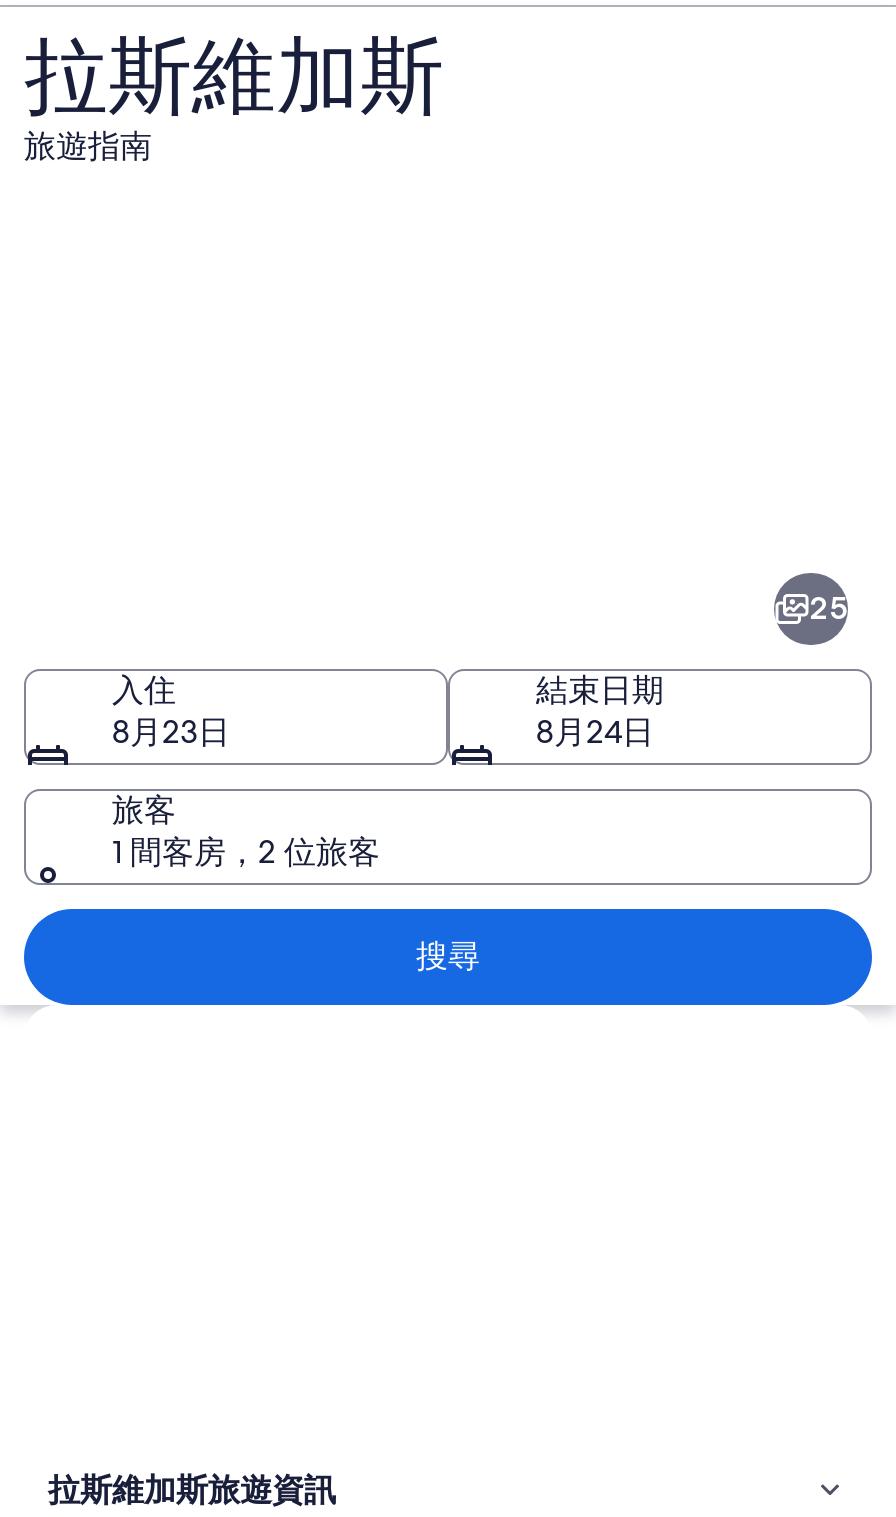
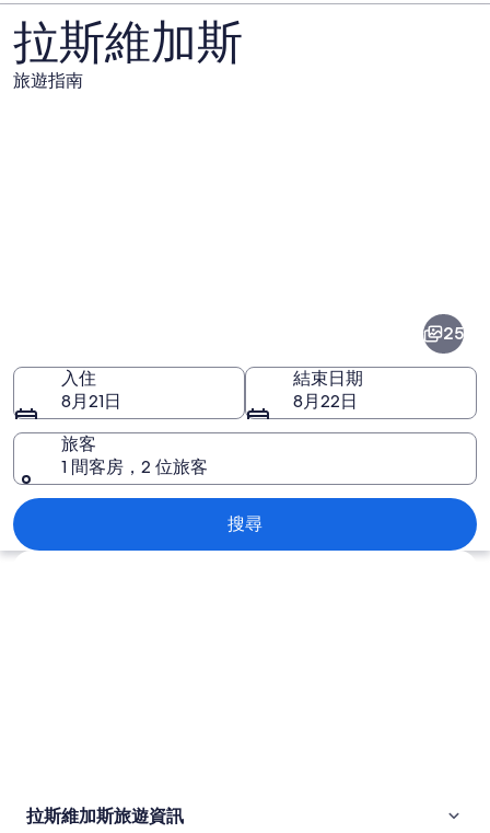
[112,710,230,752] 8月23日 -> [61,389,121,412] 8月21日
[536,710,654,752] 8月24日 -> [293,389,358,412] 8月22日

